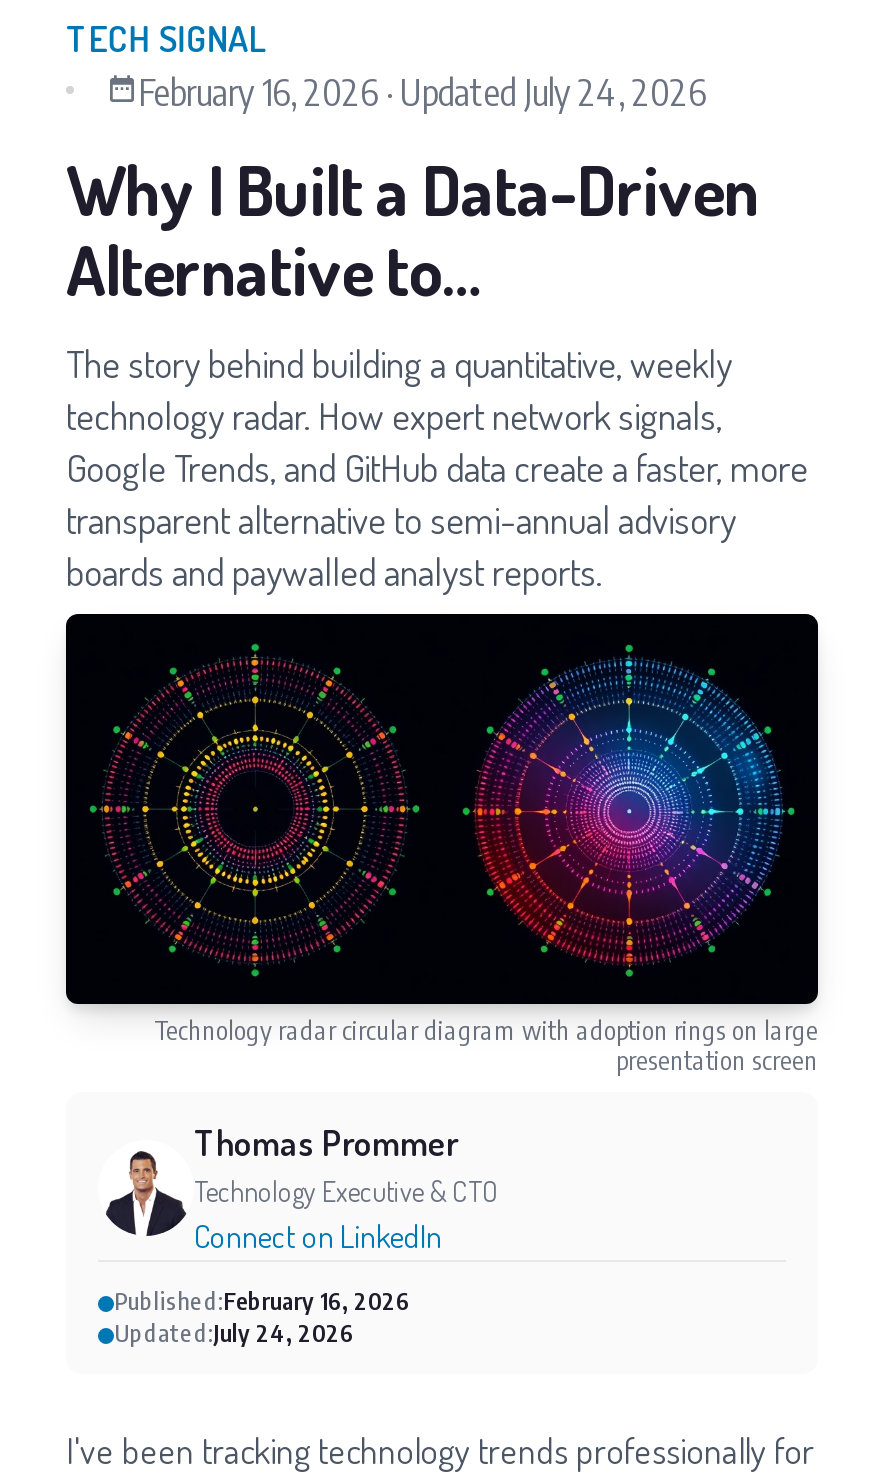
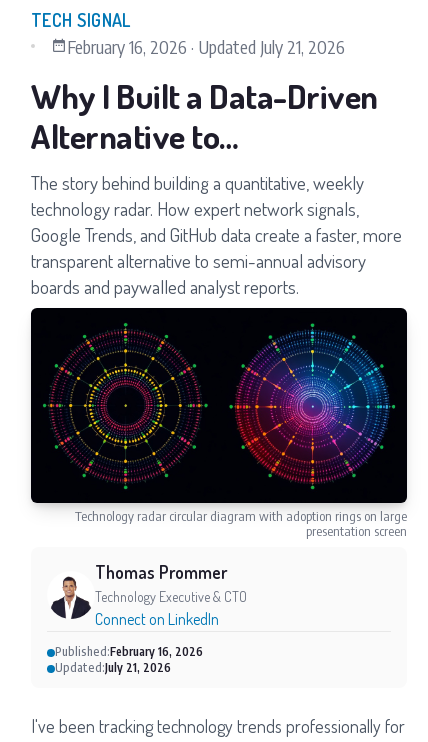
[138,68,706,114] February 16, 2026 · Updated July 24, 2026 -> [67,35,345,58] February 16, 2026 · Updated July 21, 2026
[114,1319,354,1349] Updated:July 24, 2026 -> [55,660,171,675] Updated:July 21, 2026

